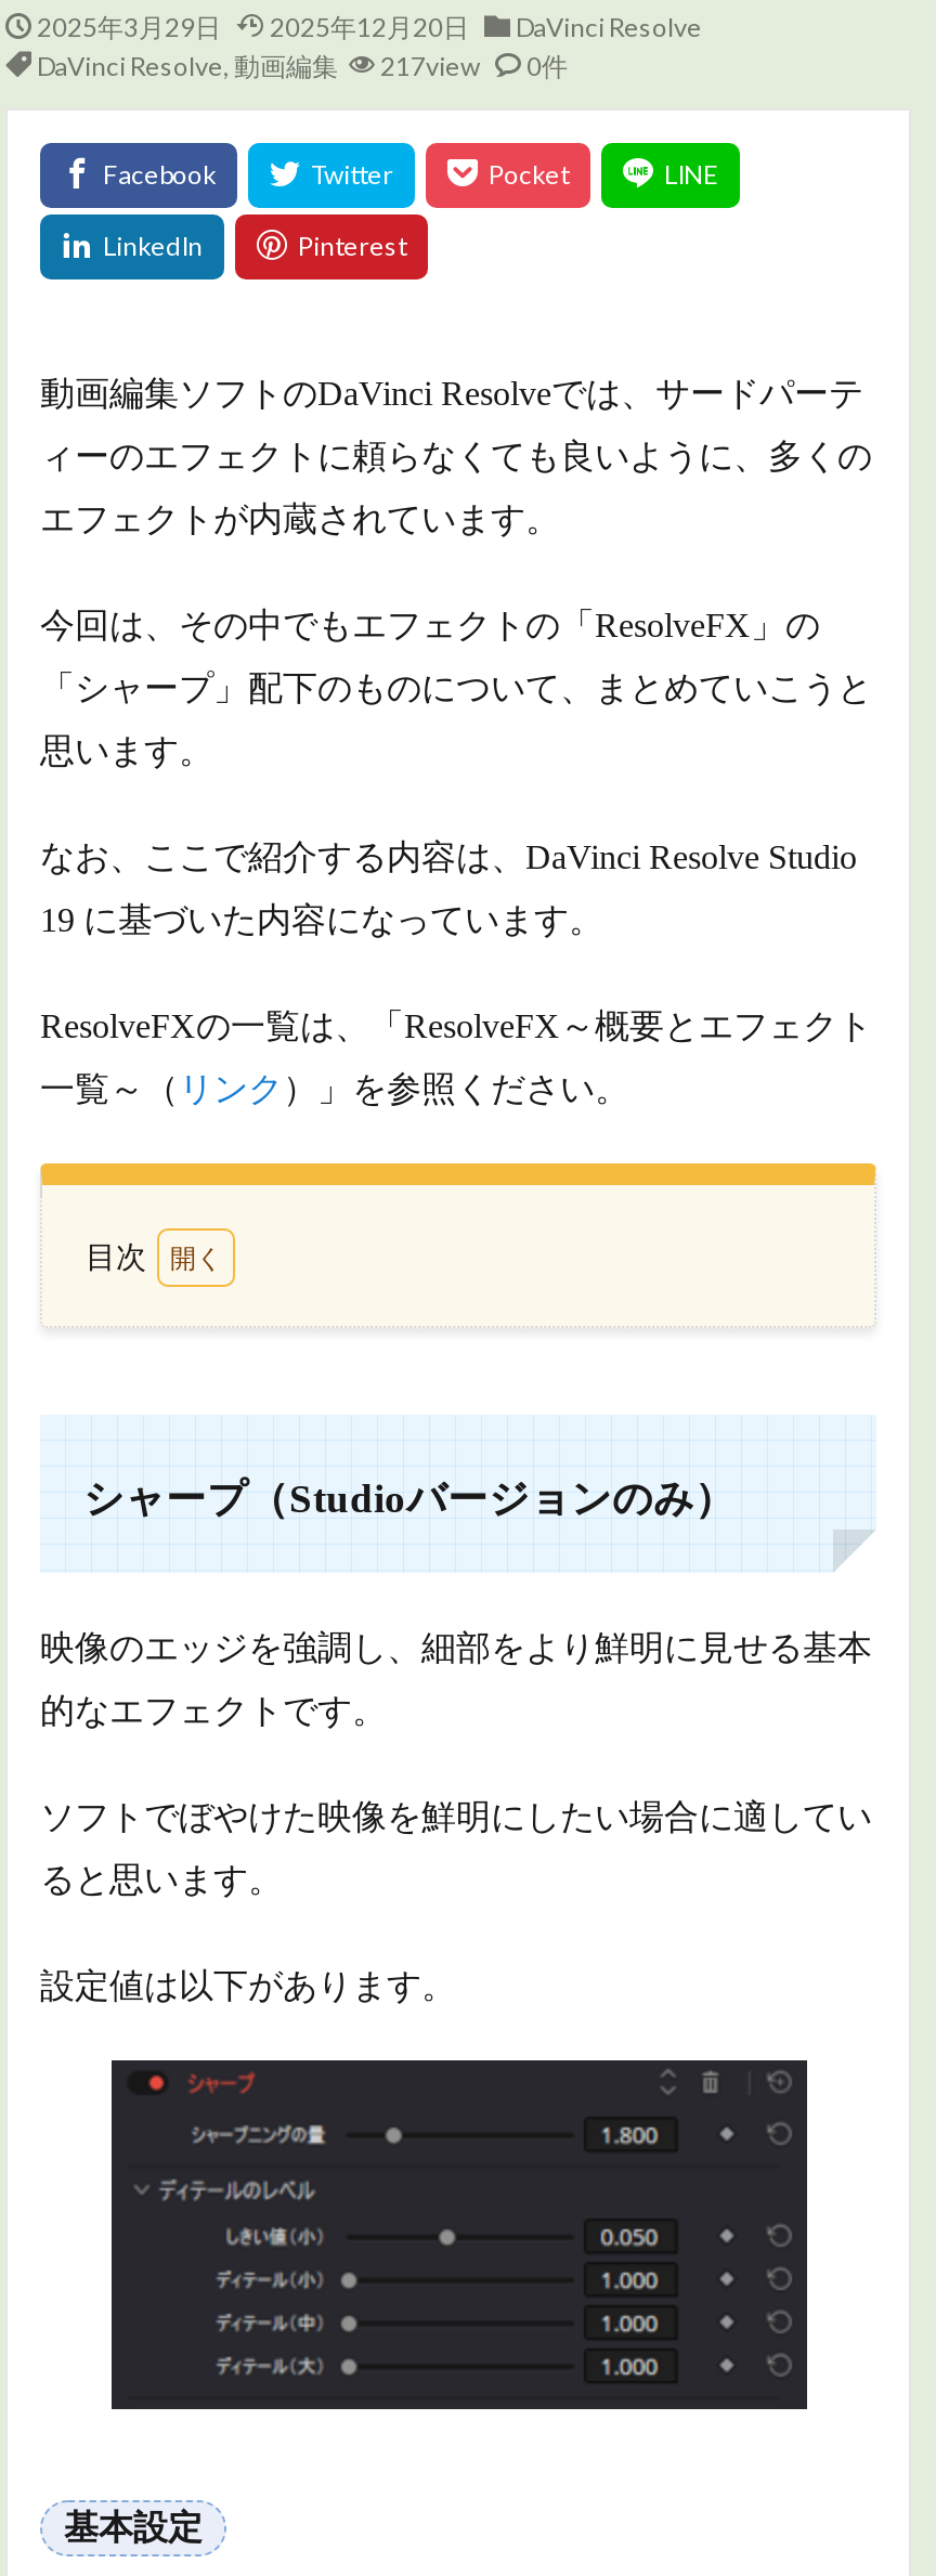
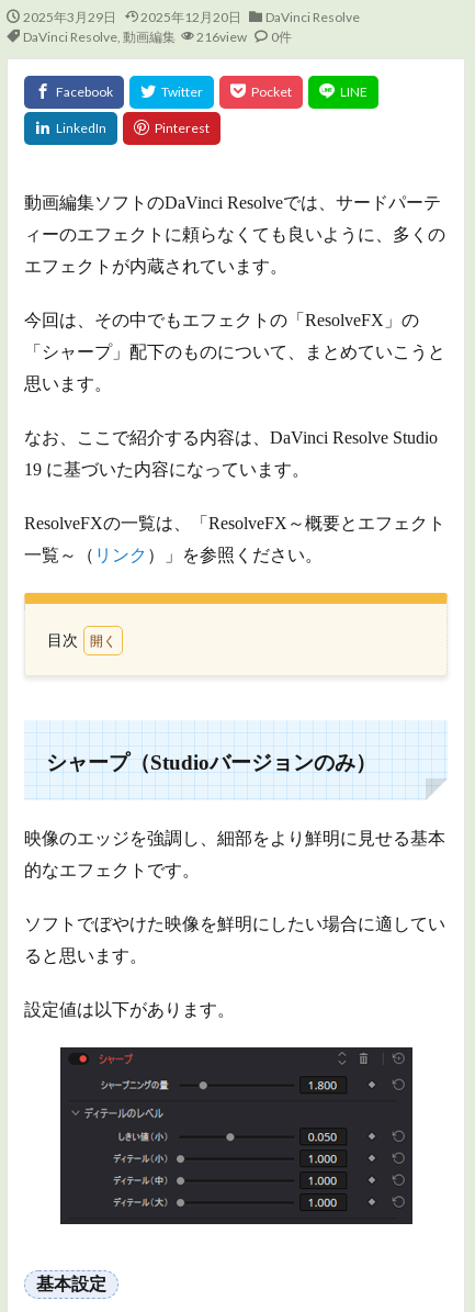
[37,50,568,82] DaVinci Resolve,動画編集 217view 0件 -> [22,29,291,45] DaVinci Resolve,動画編集 216view 0件

